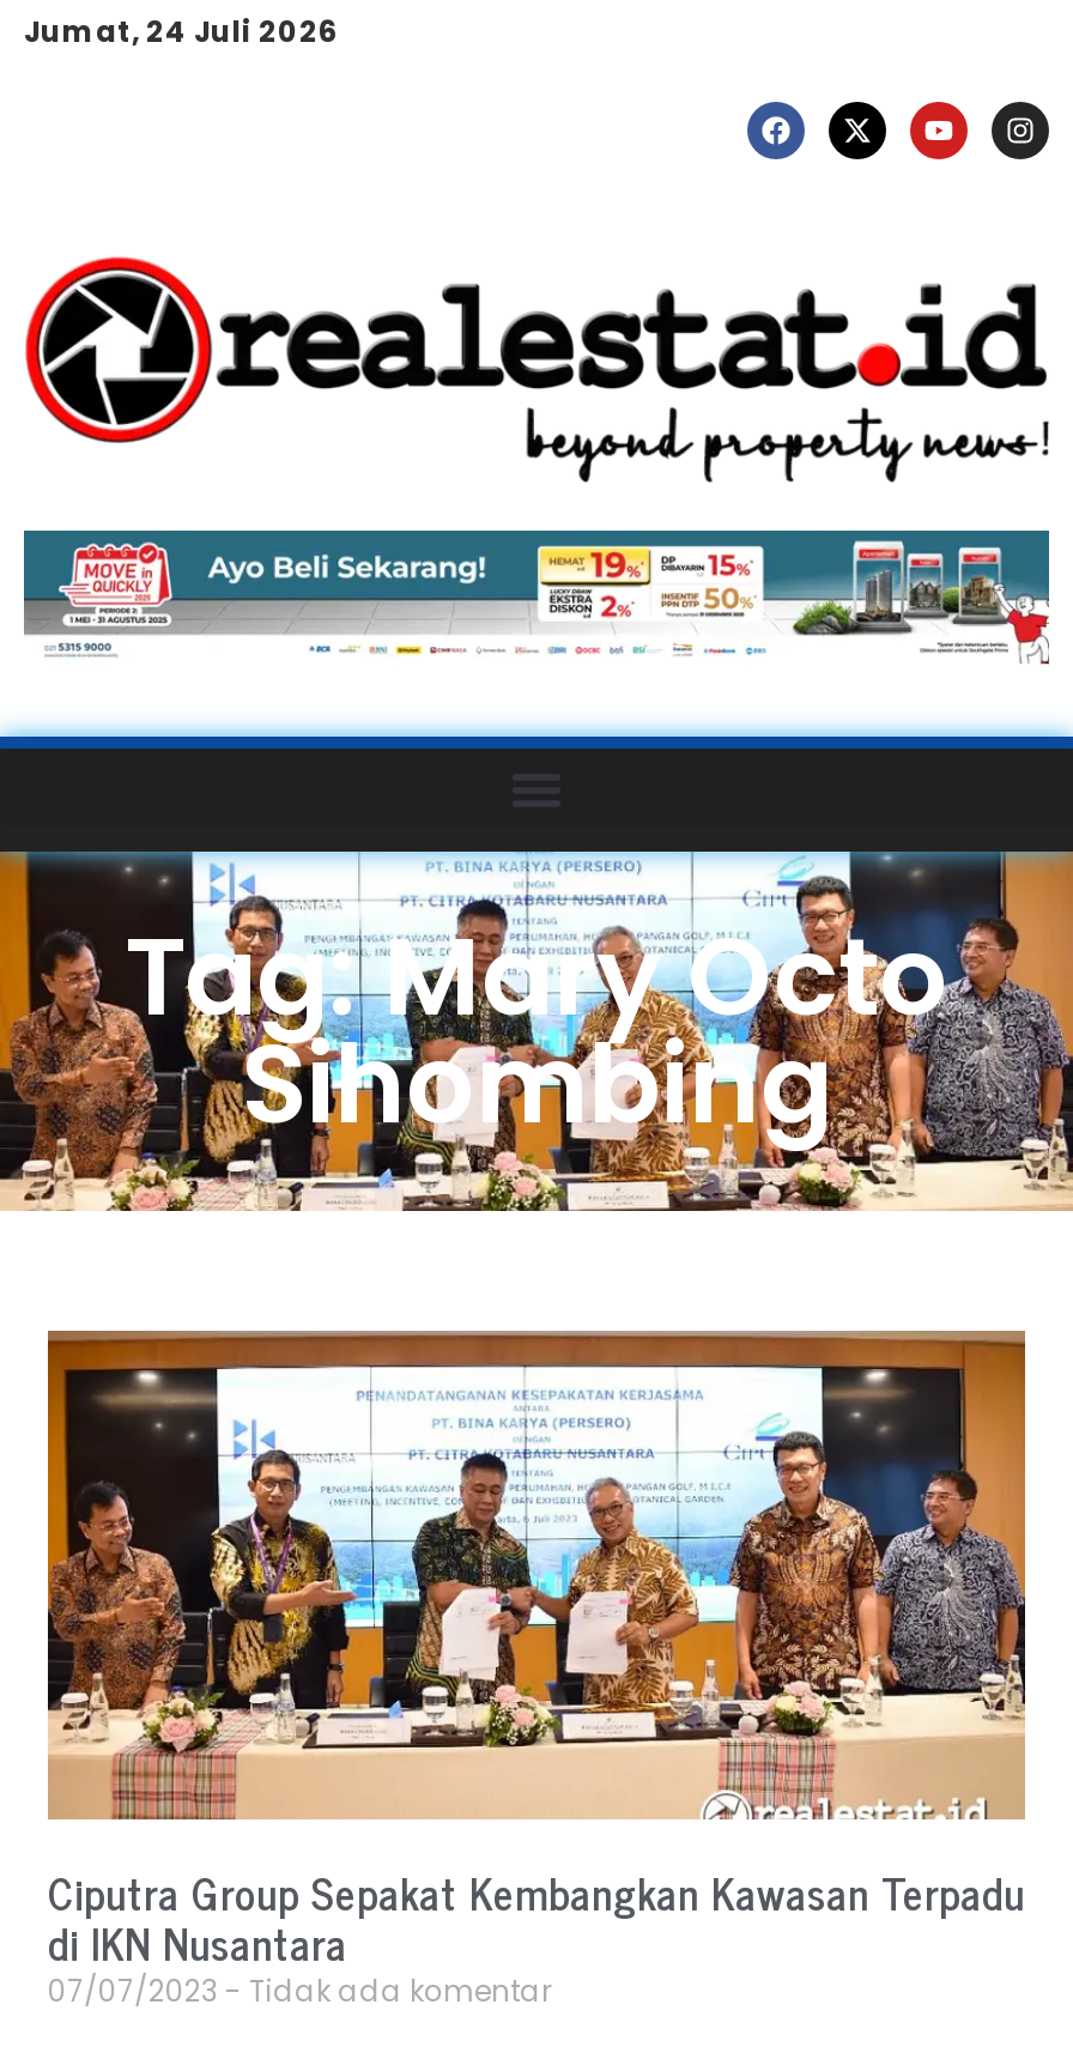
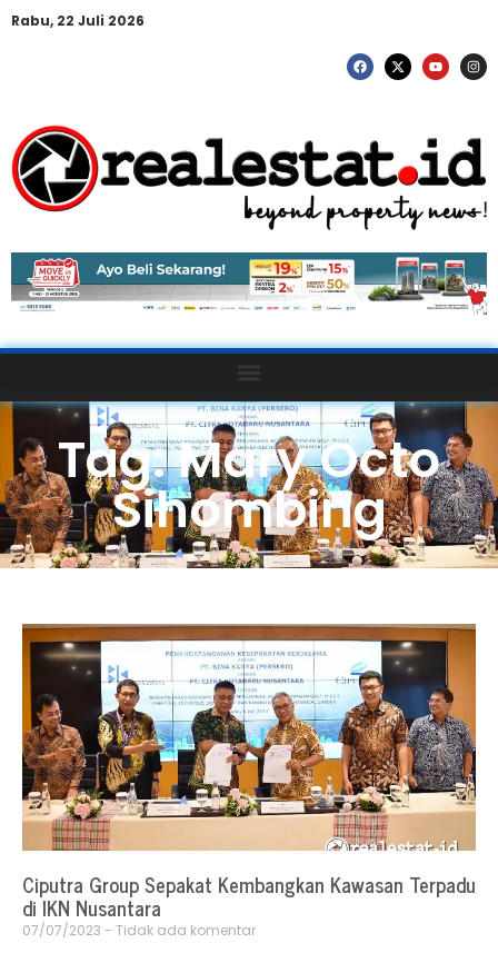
[24,11,338,52] Jumat, 24 Juli 2026 -> [11,11,145,30] Rabu, 22 Juli 2026

